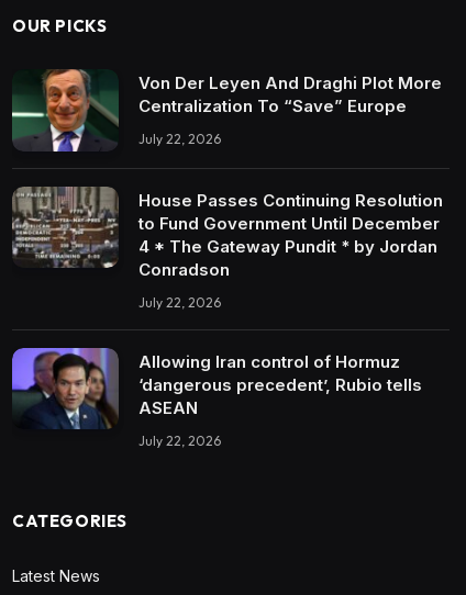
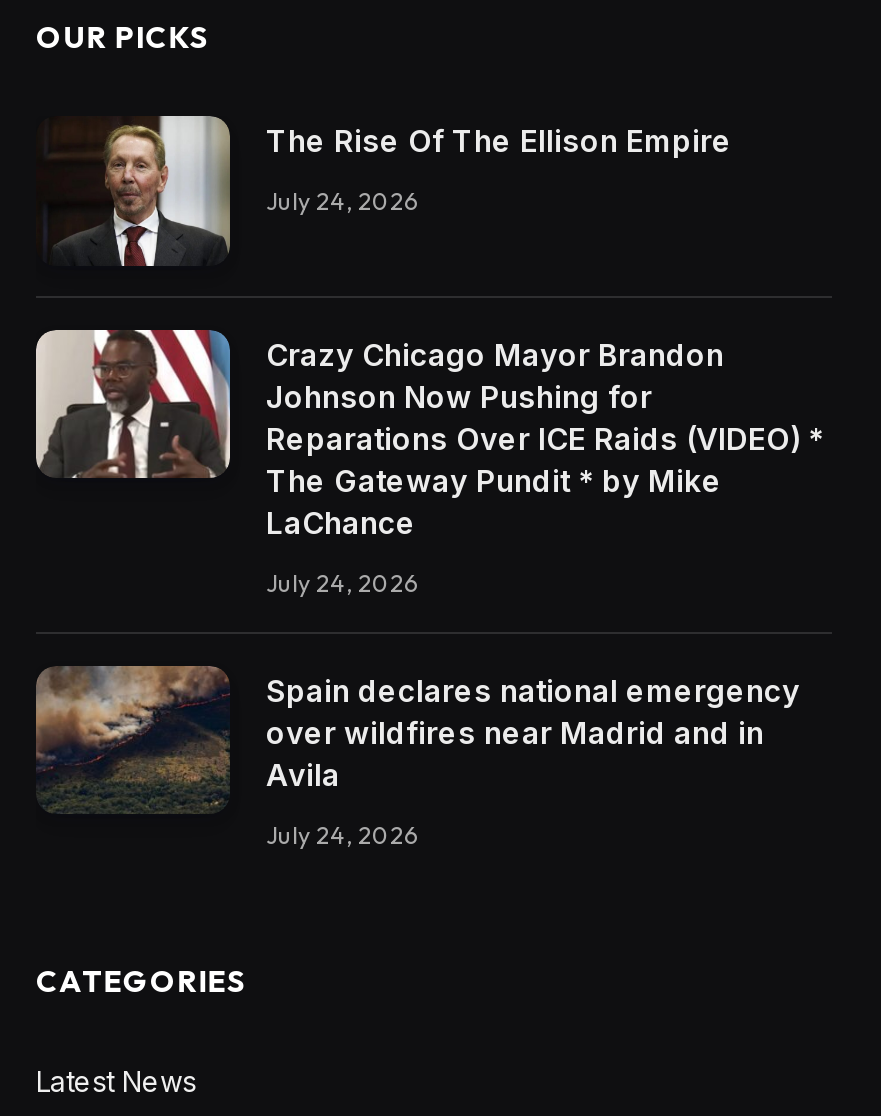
[11,68,442,153] [image] | Von Der Leyen And Draghi Plot More | Centralization To “Save” Europe -> [38,114,732,268] [image] | The Rise Of The Ellison Empire
[138,131,221,147] July 22, 2026 -> [266,186,418,216] July 24, 2026
[11,186,443,280] [image] | House Passes Continuing Resolution | to Fund Government Until December | 4 * The Gateway Pundit * by Jordan | Conradson -> [34,328,824,542] [image] | Crazy Chicago Mayor Brandon | Johnson Now Pushing for | Reparations Over ICE Raids (VIDEO) * | The Gateway Pundit * by Mike | LaChance
[138,294,221,310] July 22, 2026 -> [266,568,418,598] July 24, 2026
[11,347,422,430] [image] | Allowing Iran control of Hormuz | ‘dangerous precedent’, Rubio tells | ASEAN -> [34,664,800,814] [image] | Spain declares national emergency | over wildfires near Madrid and in | Avila
[138,432,221,449] July 22, 2026 -> [266,820,418,850] July 24, 2026

